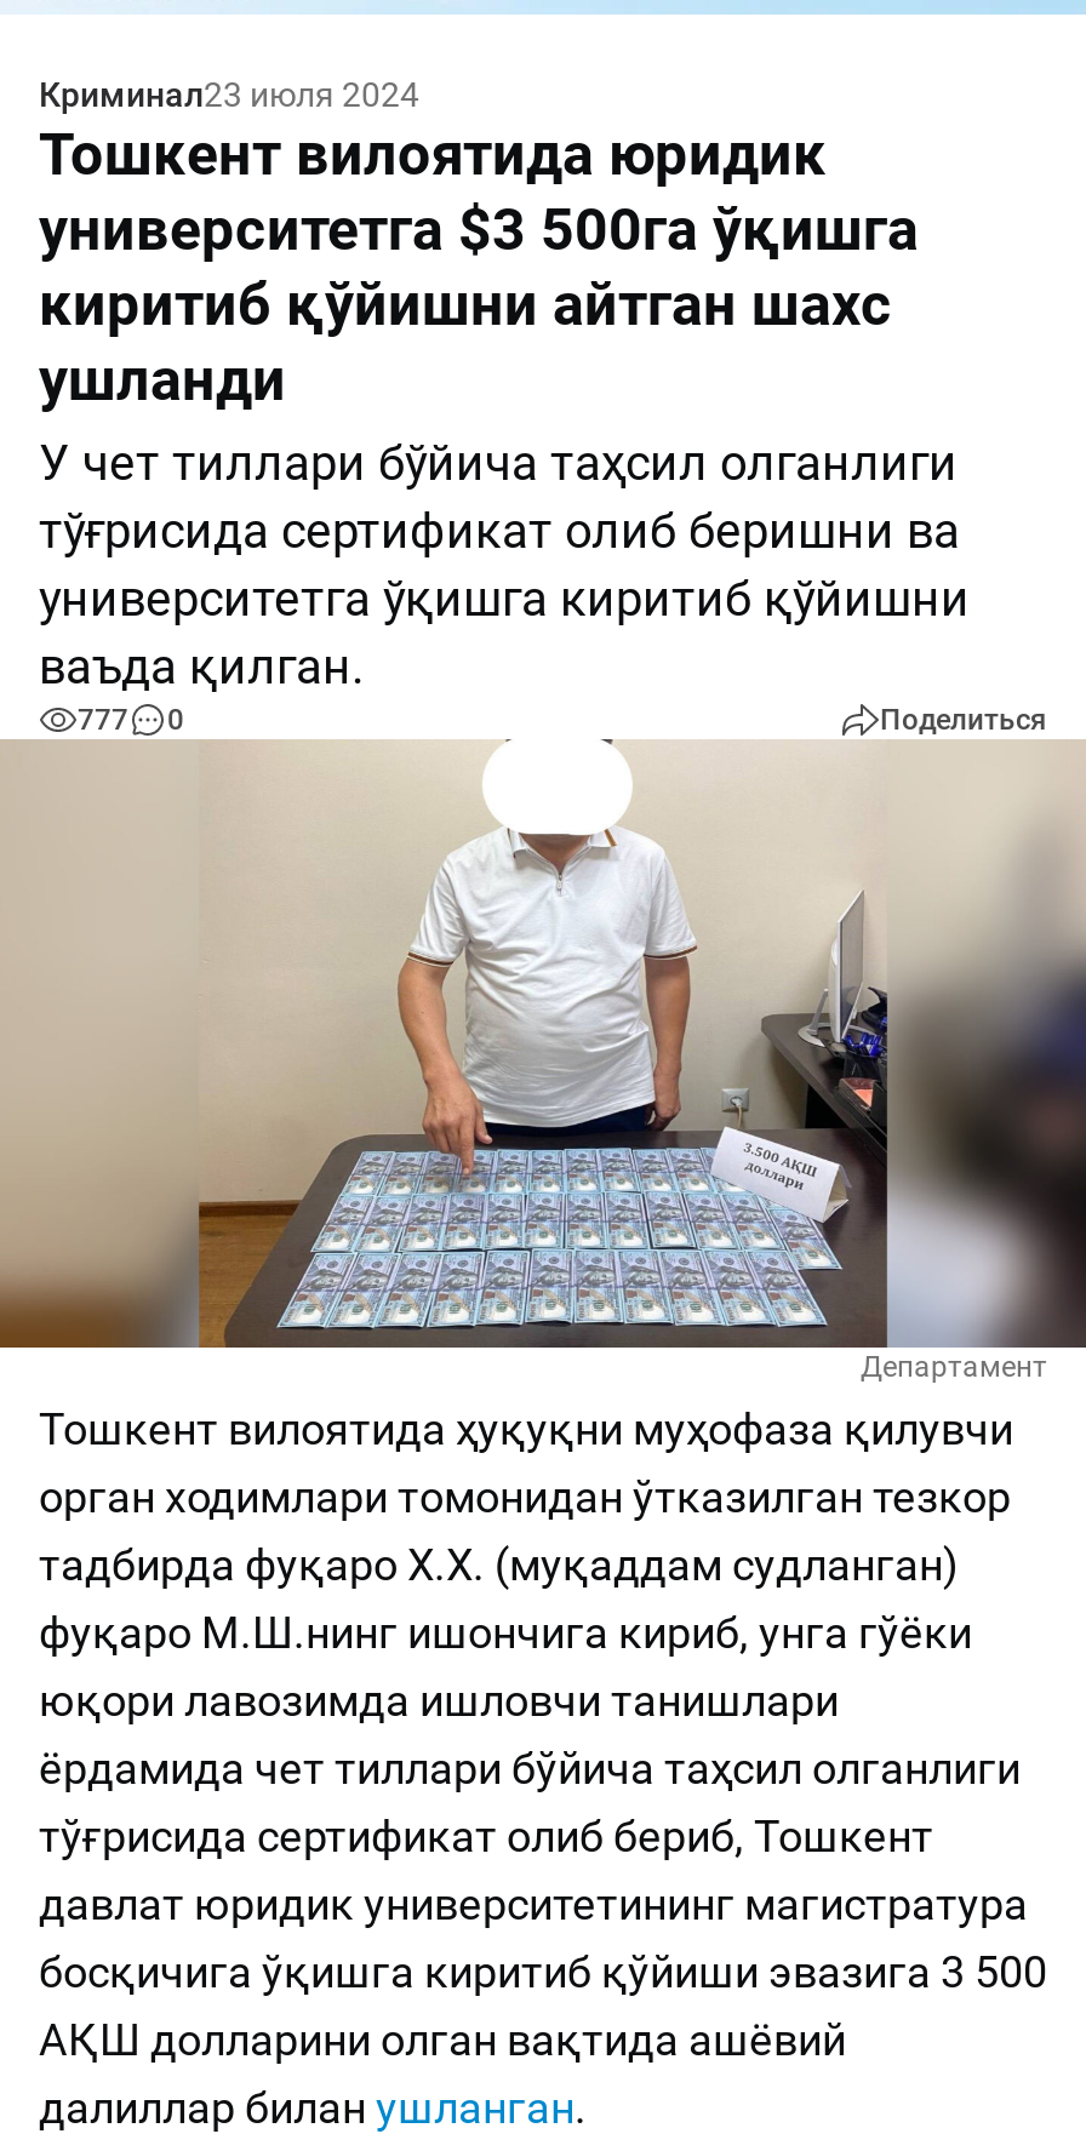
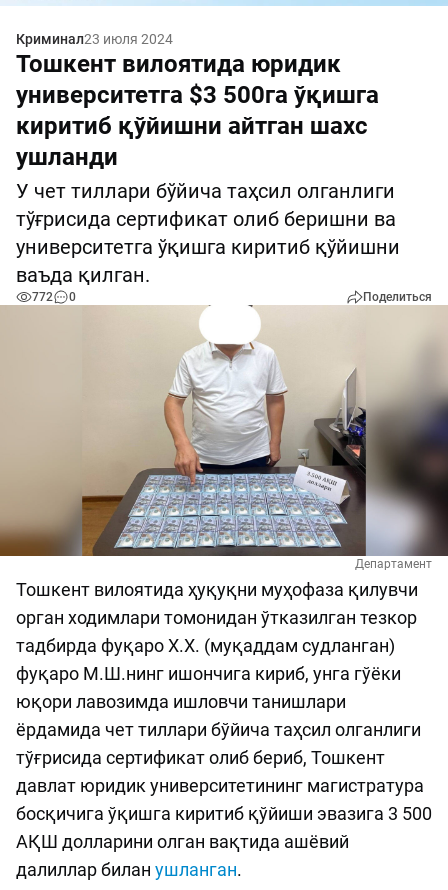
[78,703,184,737] 777 0 -> [32,290,76,304] 772 0

